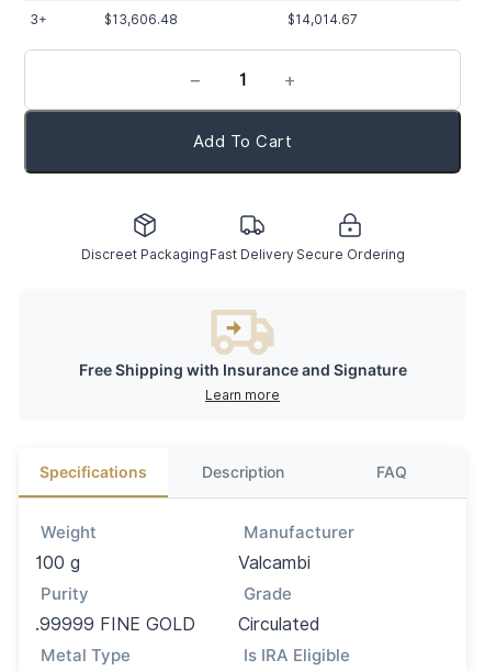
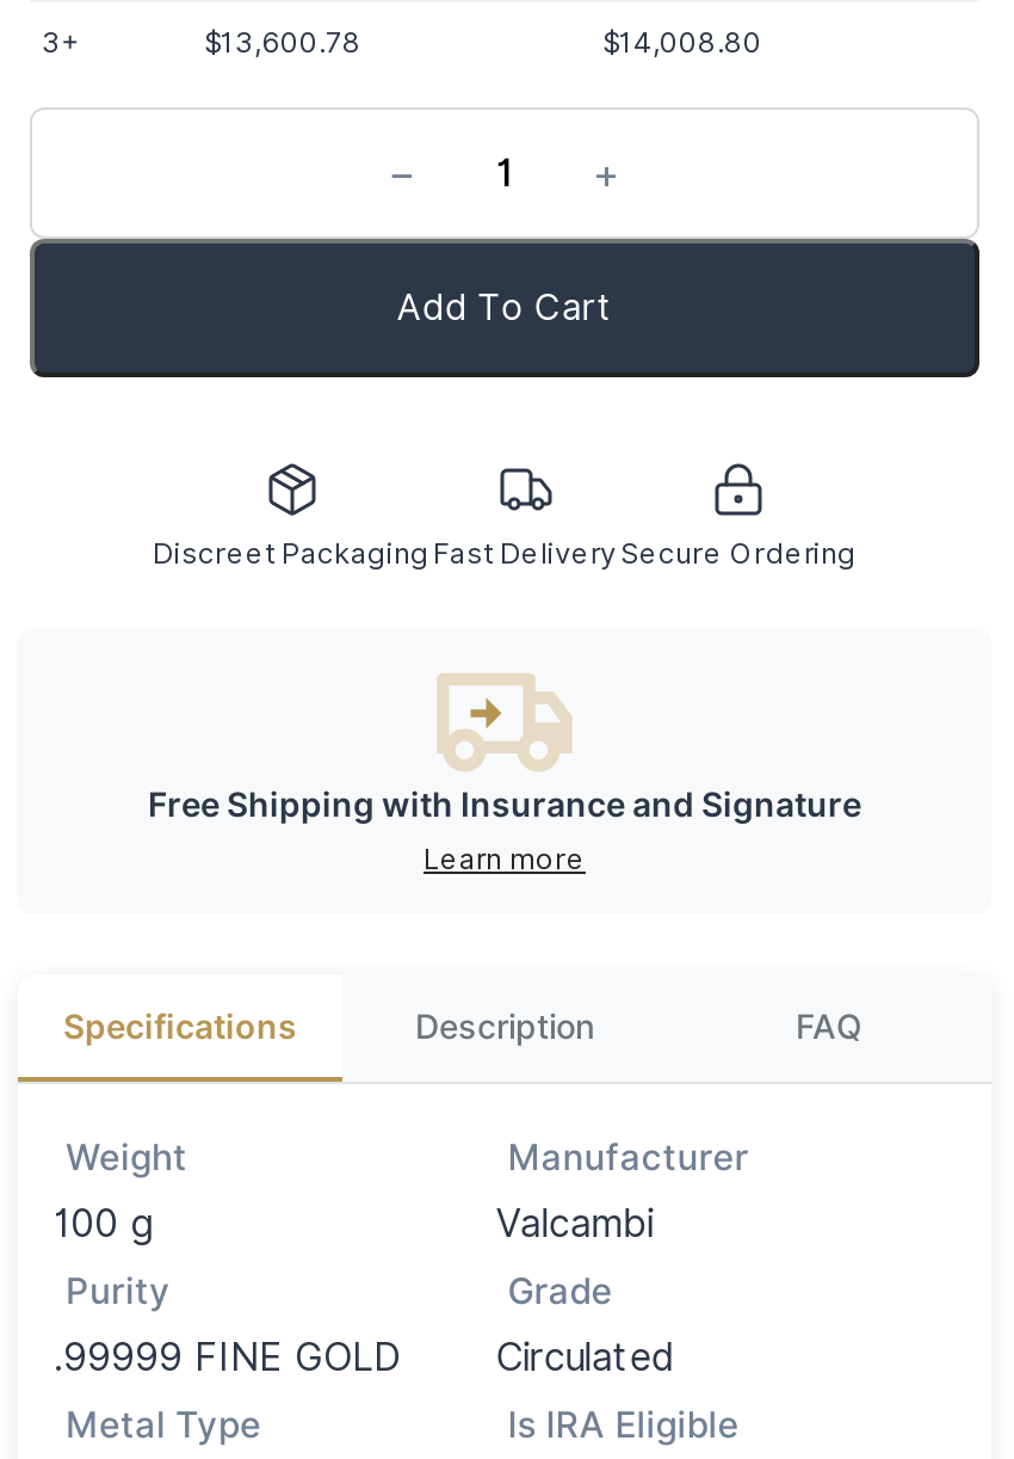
[104,11,178,28] $13,606.48 -> [204,25,361,60] $13,600.78
[287,11,358,28] $14,014.67 -> [602,25,762,60] $14,008.80

